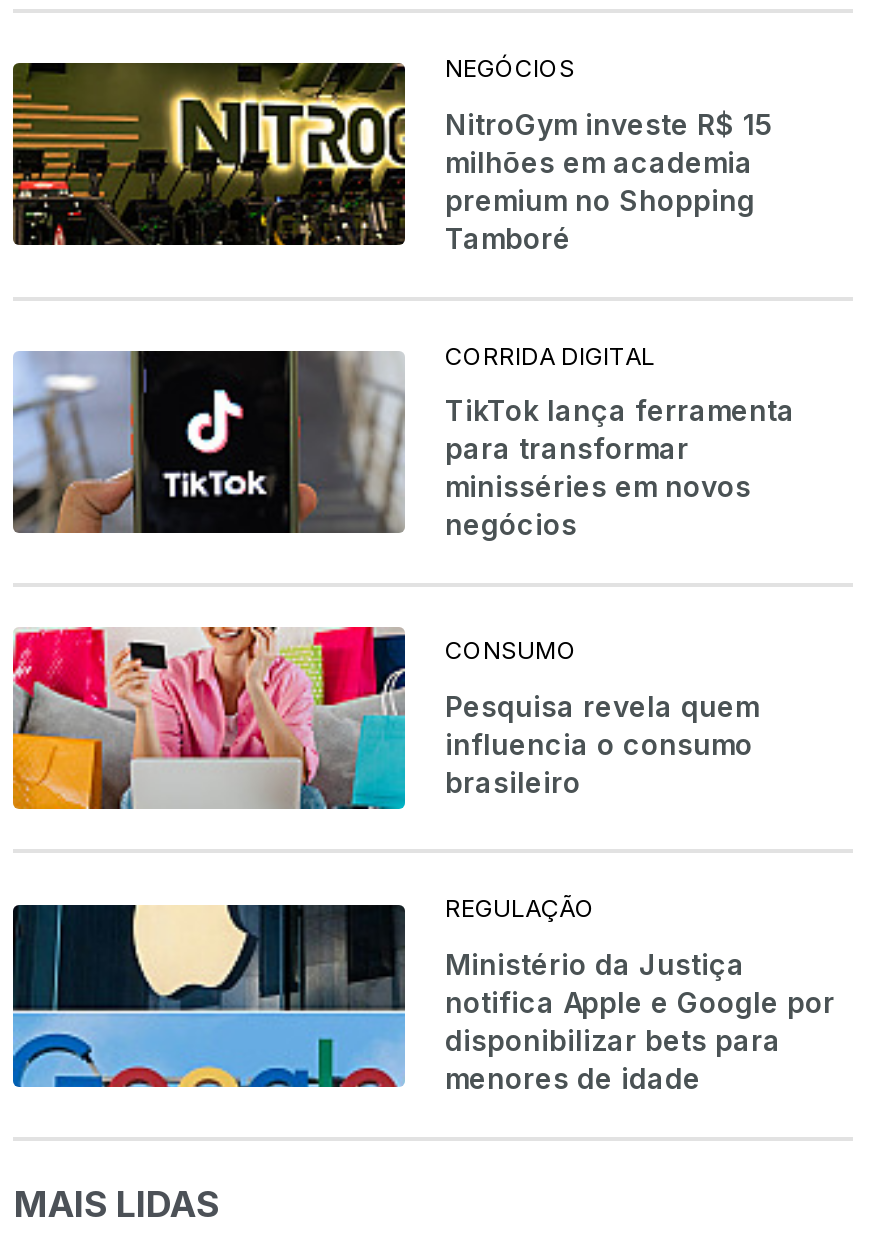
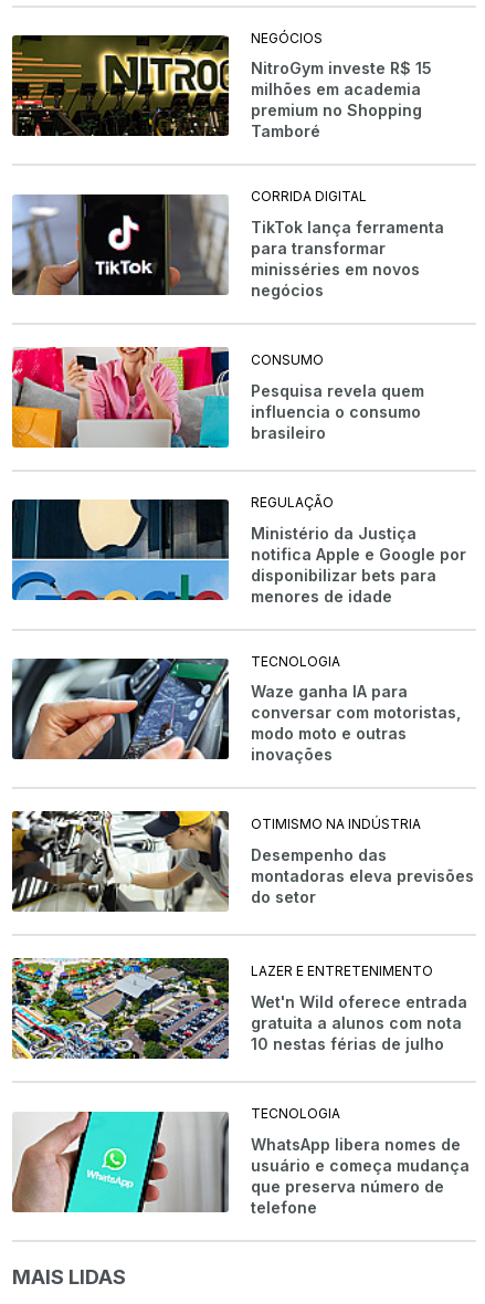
none -> [11,653,461,764] [image] | TECNOLOGIA | Waze ganha IA para | conversar com motoristas, | modo moto e outras | inovações
none -> [11,810,474,913] [image] | OTIMISMO NA INDÚSTRIA | Desempenho das | montadoras eleva previsões | do setor
none -> [11,957,467,1060] [image] | LAZER E ENTRETENIMENTO | Wet'n Wild oferece entrada | gratuita a alunos com nota | 10 nestas férias de julho
none -> [11,1105,470,1216] [image] | TECNOLOGIA | WhatsApp libera nomes de | usuário e começa mudança | que preserva número de | telefone

